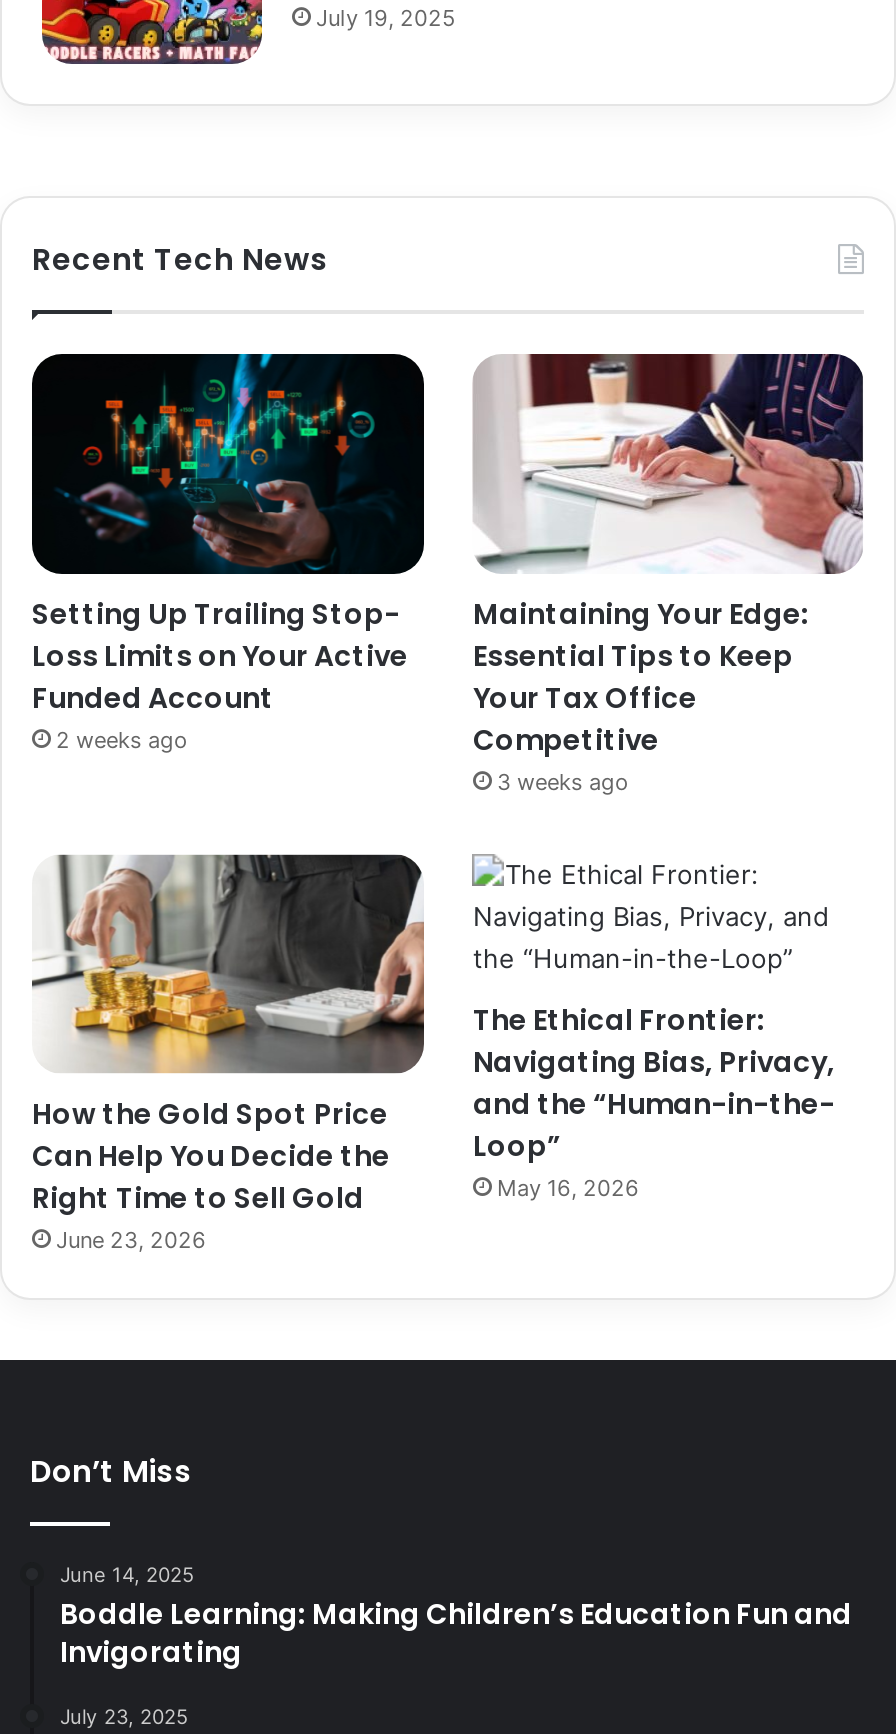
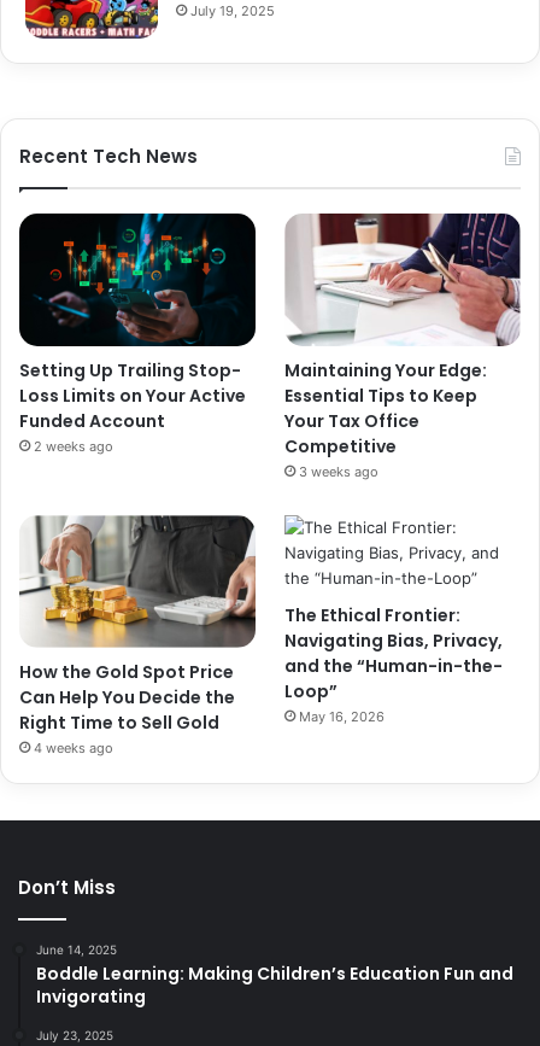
[56,1226,206,1254] June 23, 2026 -> [34,740,113,757] 4 weeks ago

